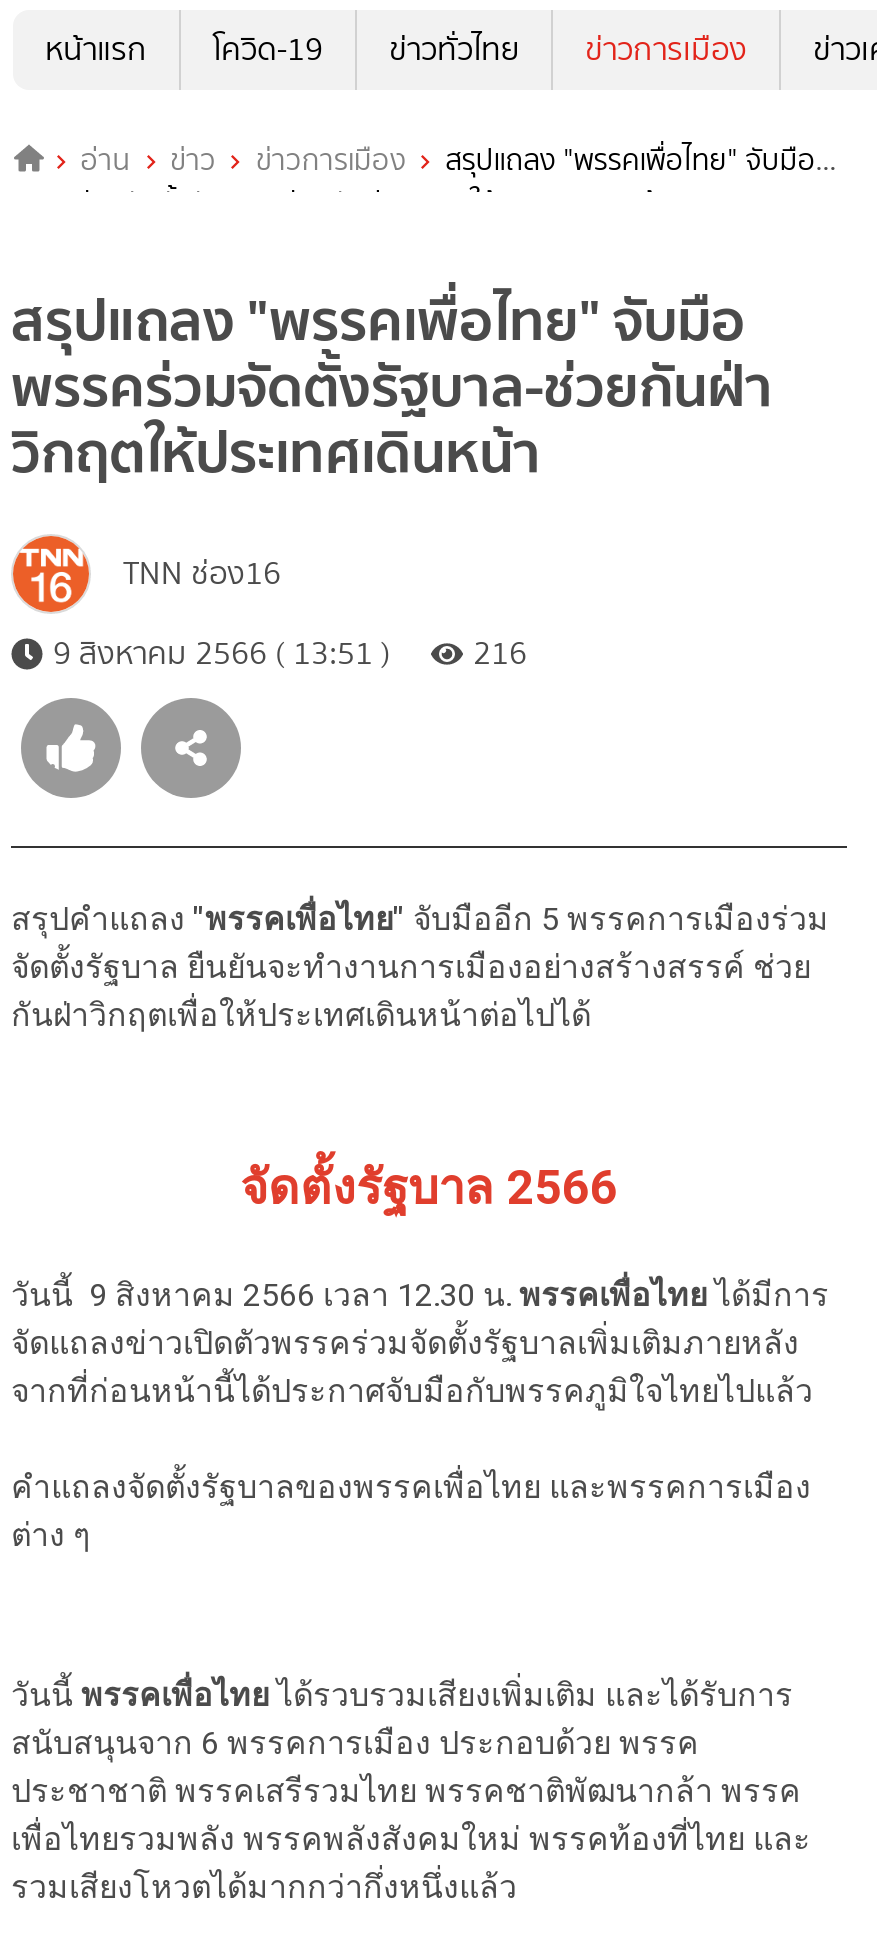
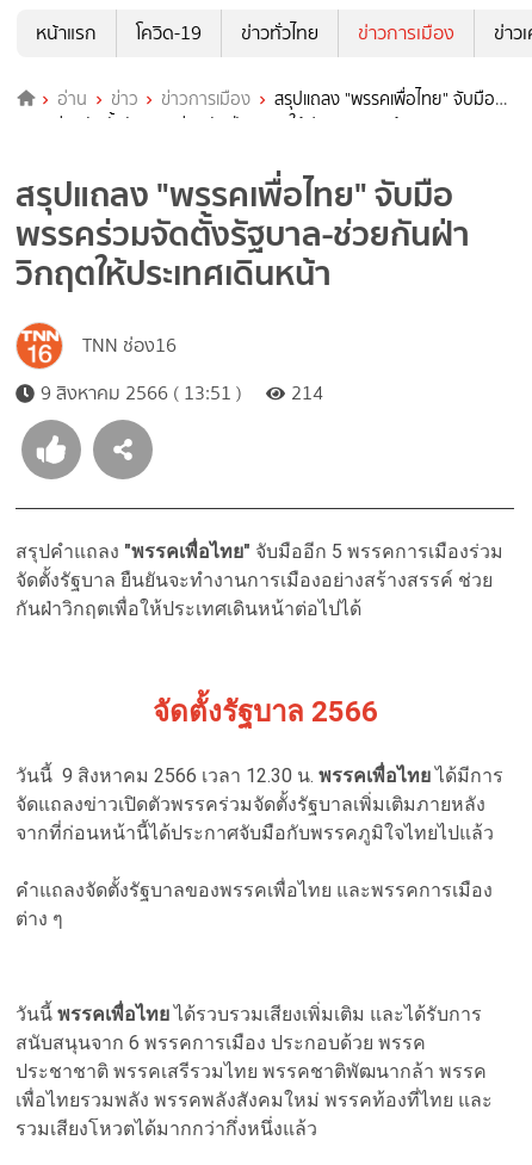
[53,630,527,676] 9 สิงหาคม 2566 ( 13:51 ) 216 -> [41,379,323,406] 9 สิงหาคม 2566 ( 13:51 ) 214

